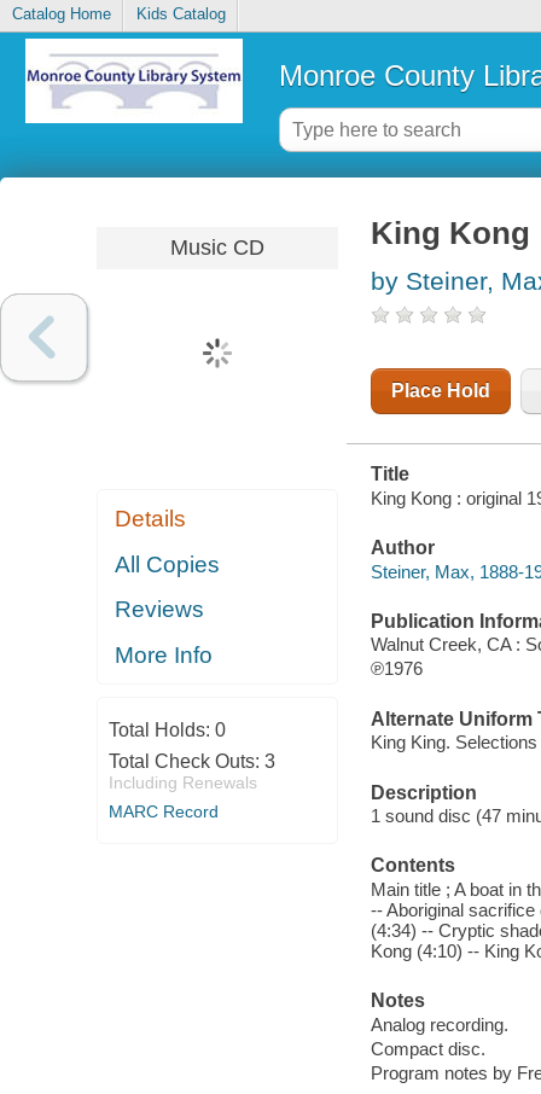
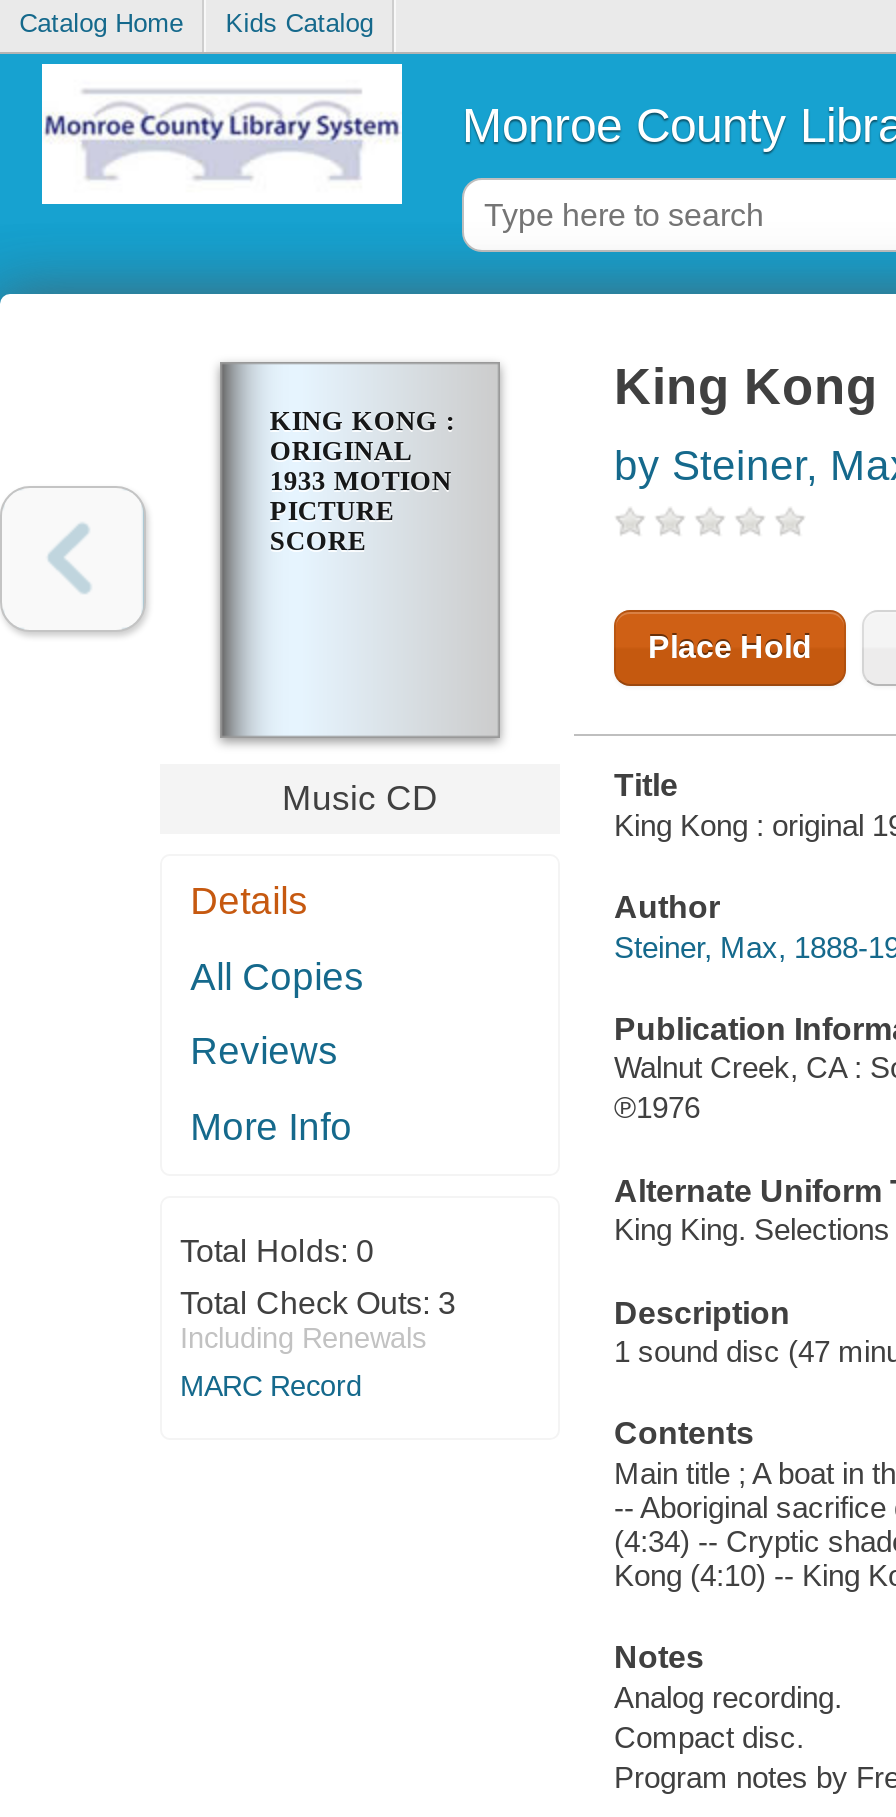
moved [170,235,264,259] -> [282,778,438,818]: Music CD
none -> [216,360,504,746] [image] | KING KONG : | ORIGINAL | 1933 MOTION | PICTURE | SCORE
moved [109,506,275,821] -> [180,880,456,1402]: Details | All Copies | Reviews | More Info | Total Holds: 0 | Total Check Outs: 3 | Including Renewals | MARC Record

